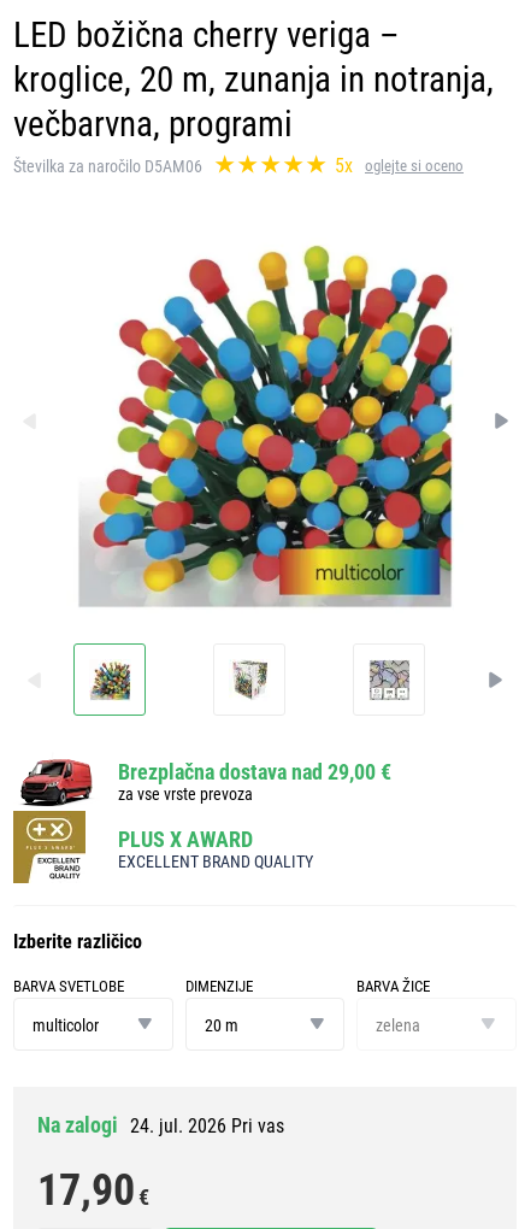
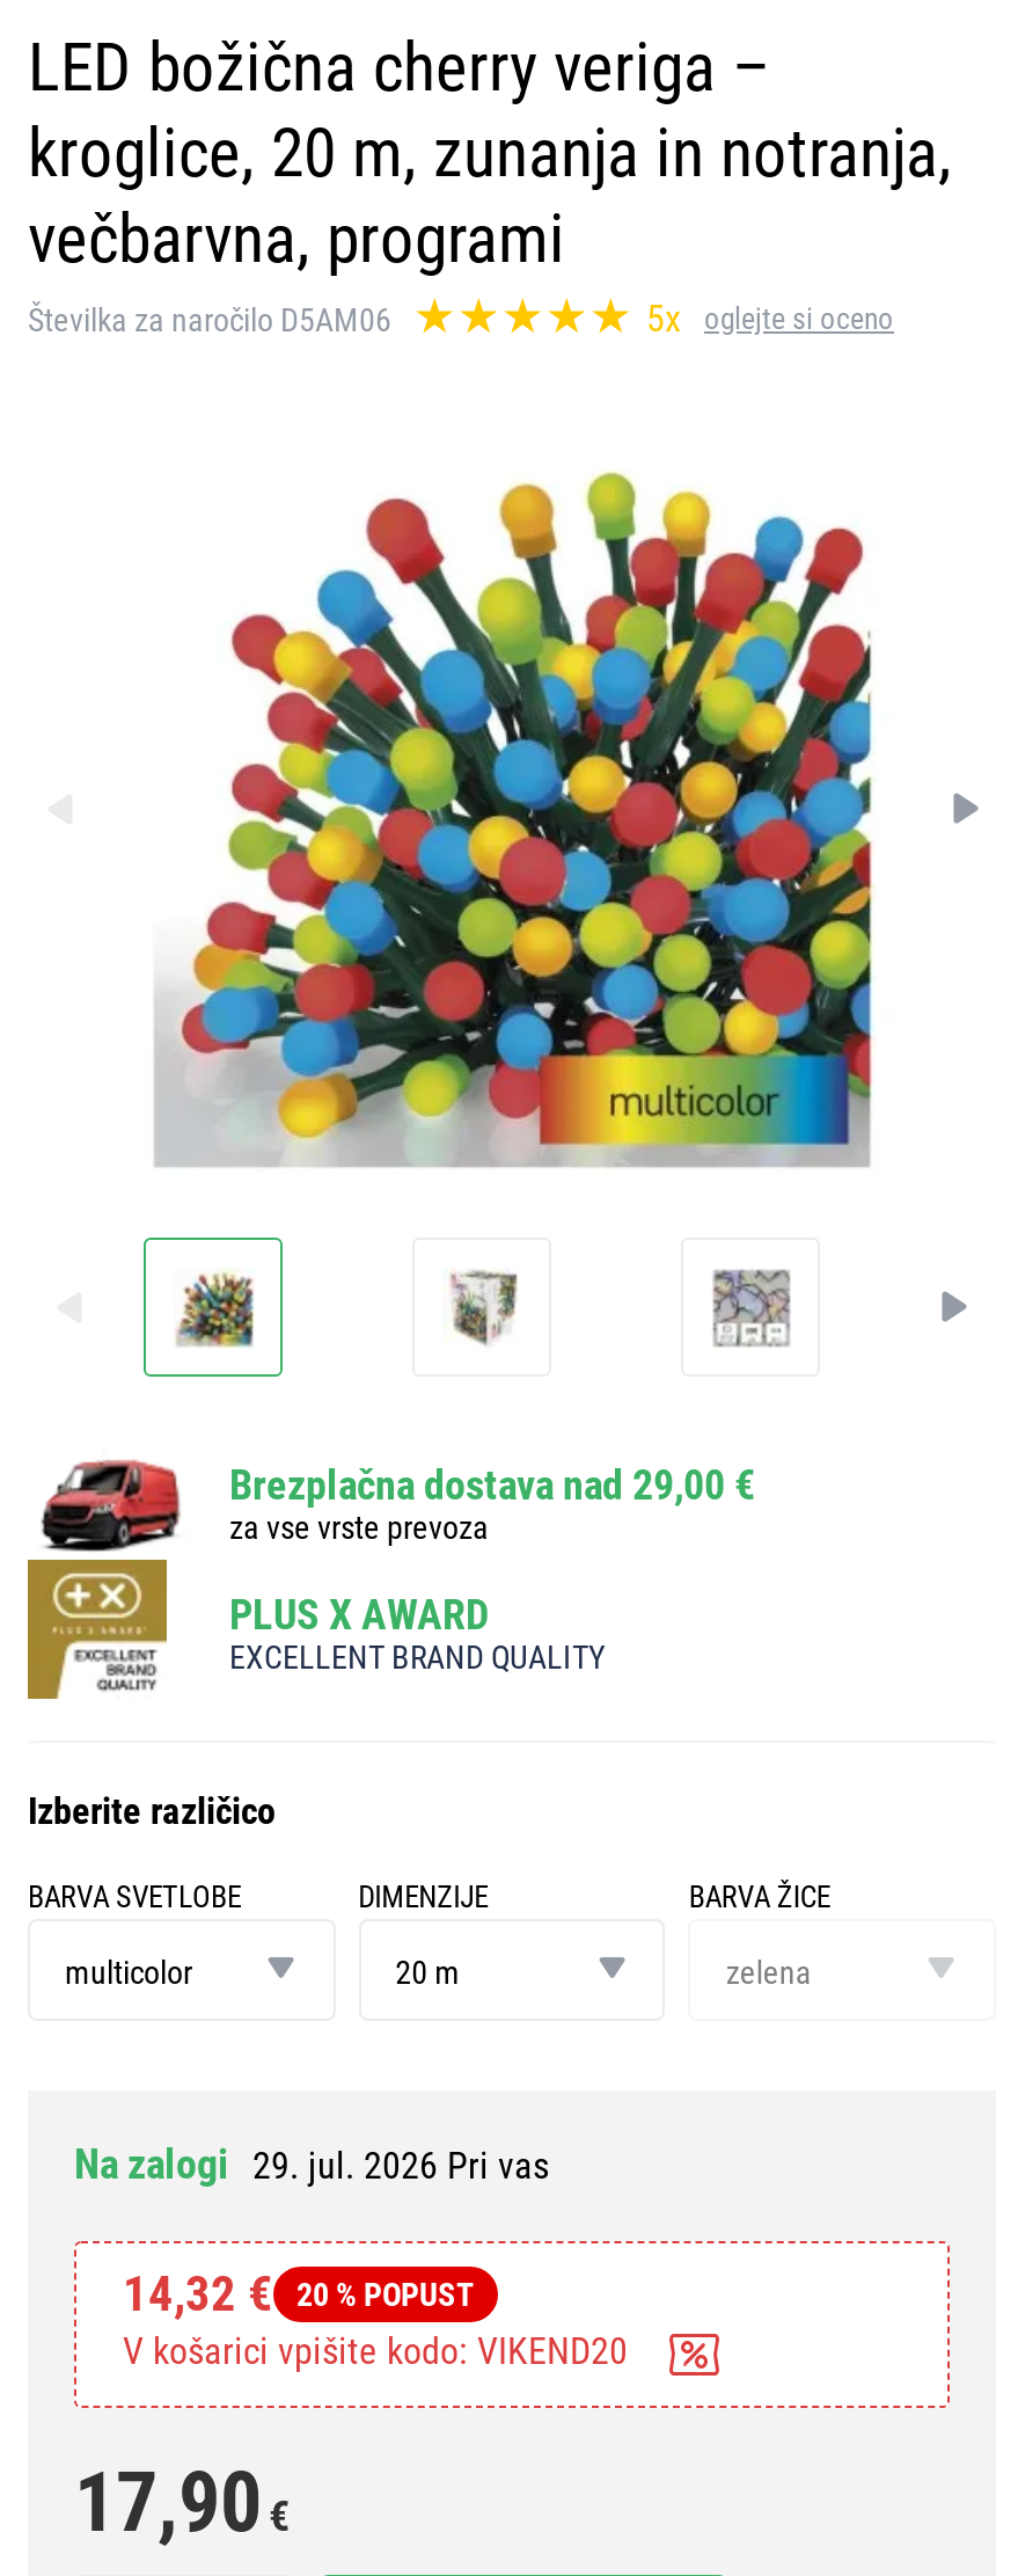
[37,1112,284,1137] Na zalogi 24. jul. 2026 Pri vas -> [74,2139,628,2374] Na zalogi 29. jul. 2026 Pri vas | 14,32 € | 20 % POPUST | V košarici vpišite kodo: VIKEND20

